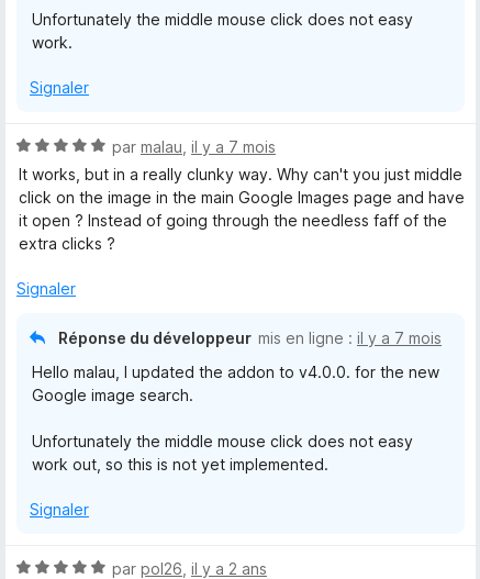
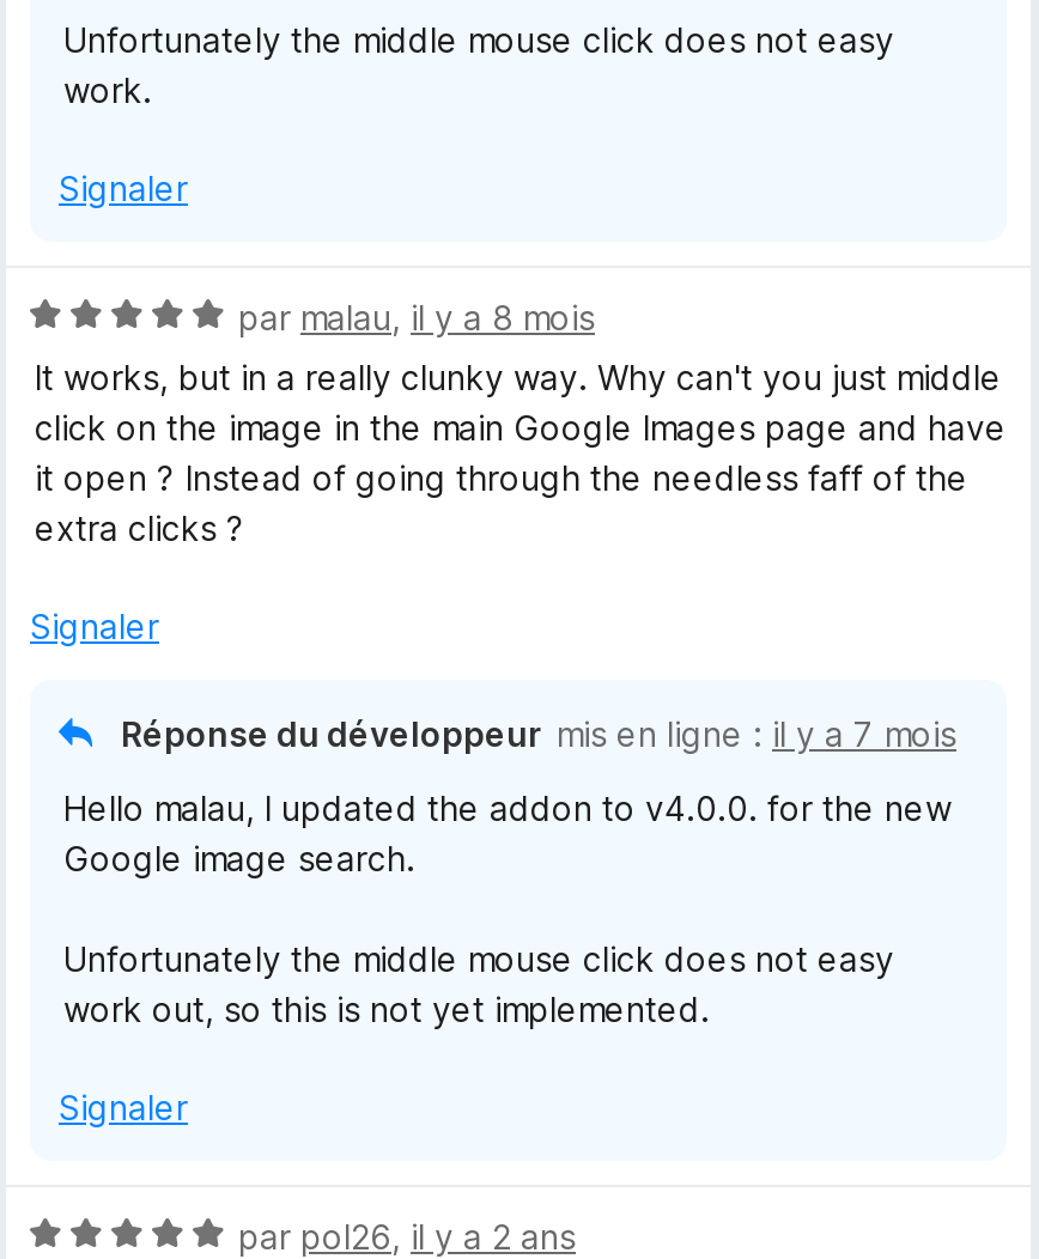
[112,137,276,156] par malau, il y a 7 mois -> [238,297,595,337] par malau, il y a 8 mois

